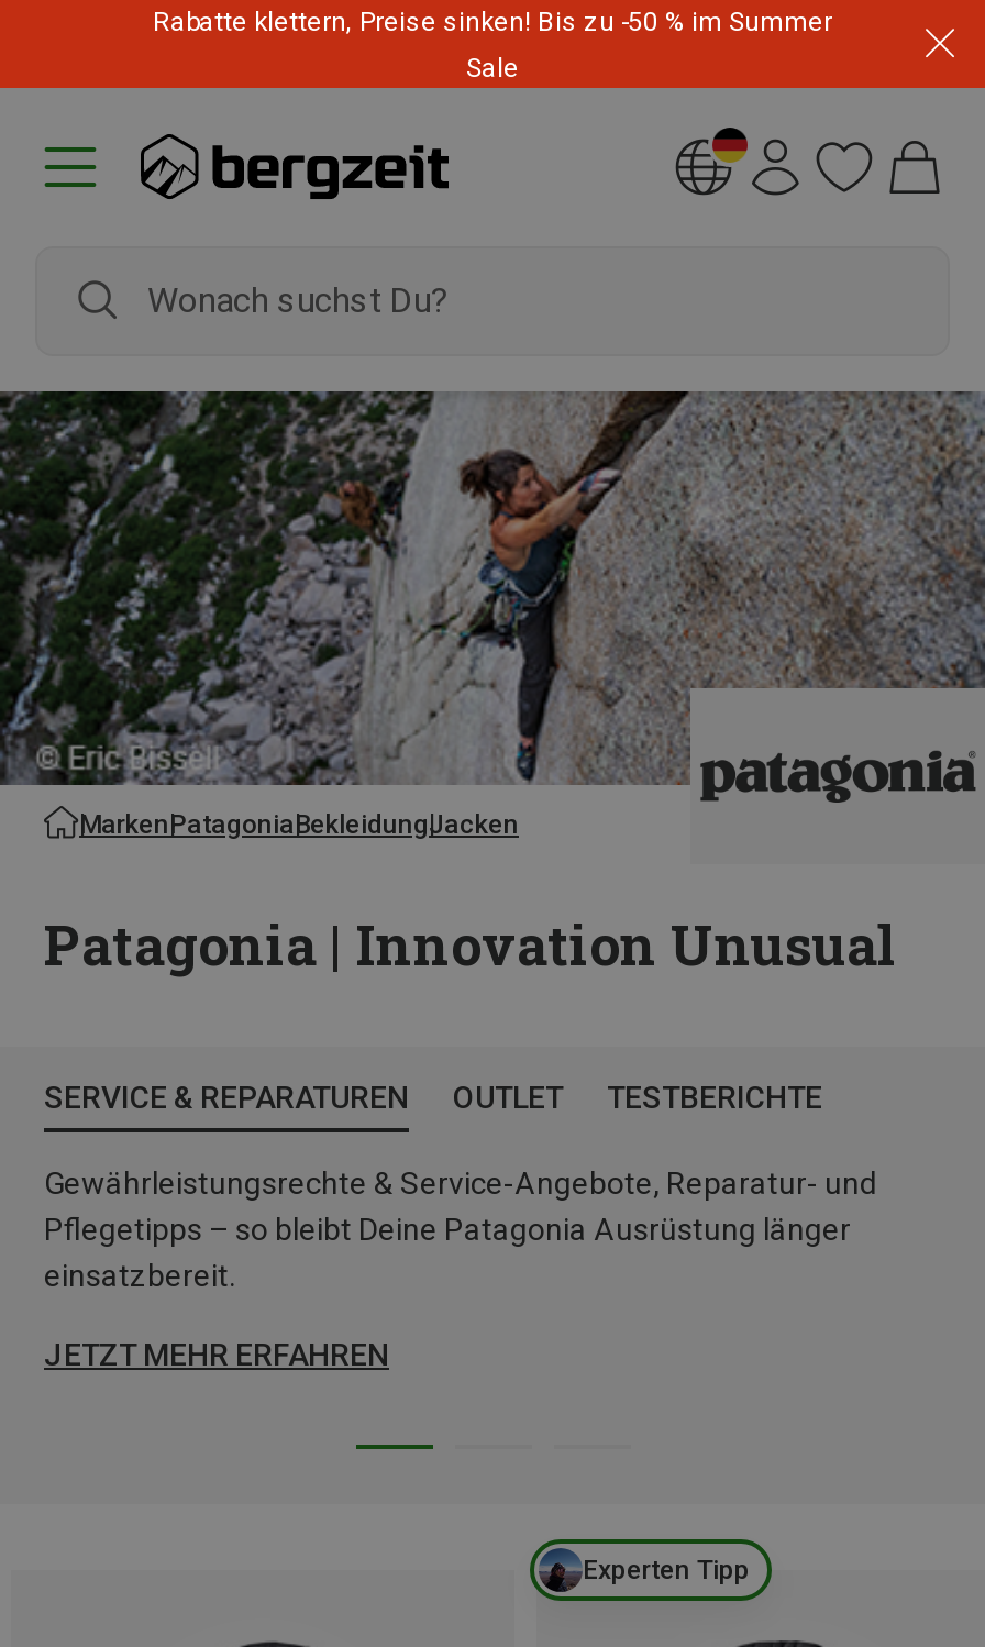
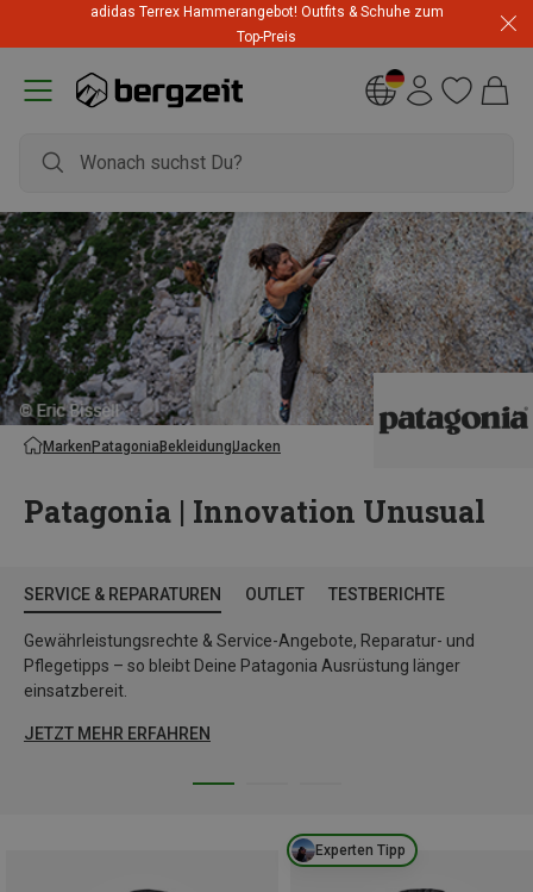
[153,7,832,37] Rabatte klettern, Preise sinken! Bis zu -50 % im Summer -> [90,4,443,20] adidas Terrex Hammerangebot! Outfits & Schuhe zum
[466,53,519,84] Sale -> [237,29,296,45] Top-Preis

